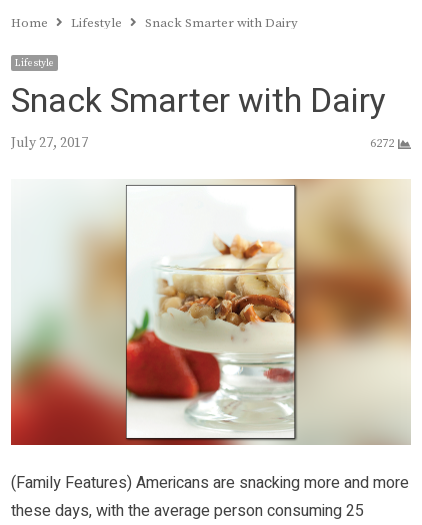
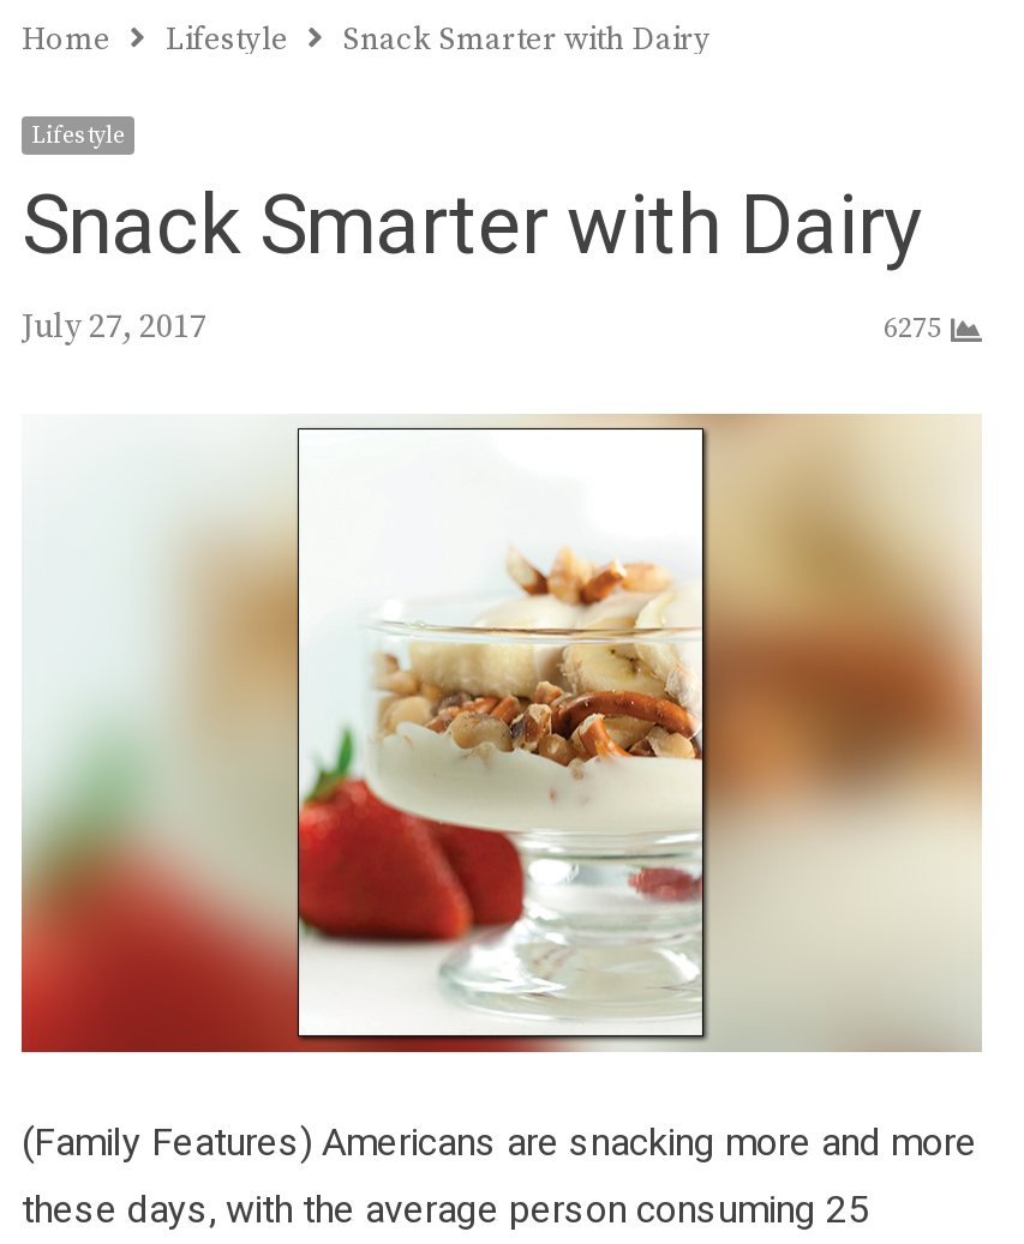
[370,136,394,151] 6272 -> [884,312,941,348] 6275

